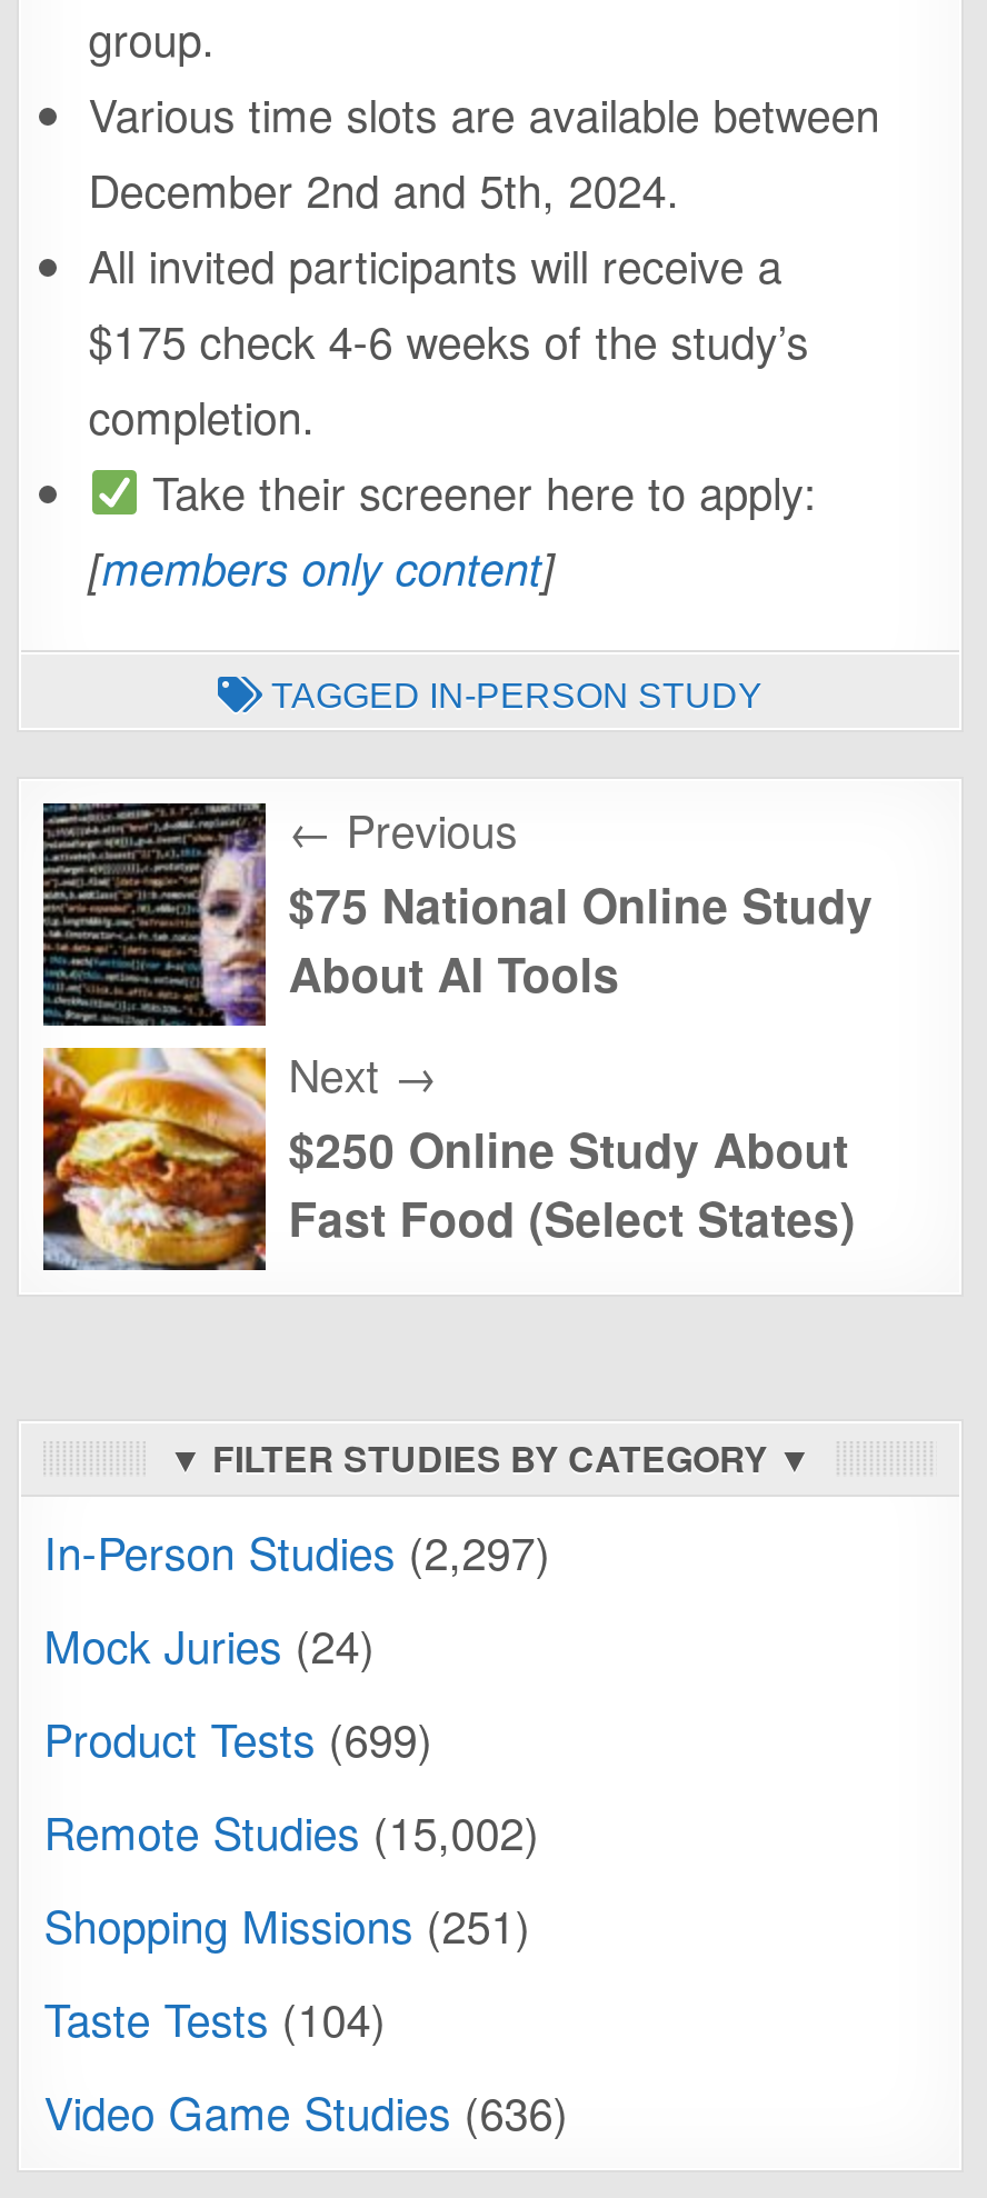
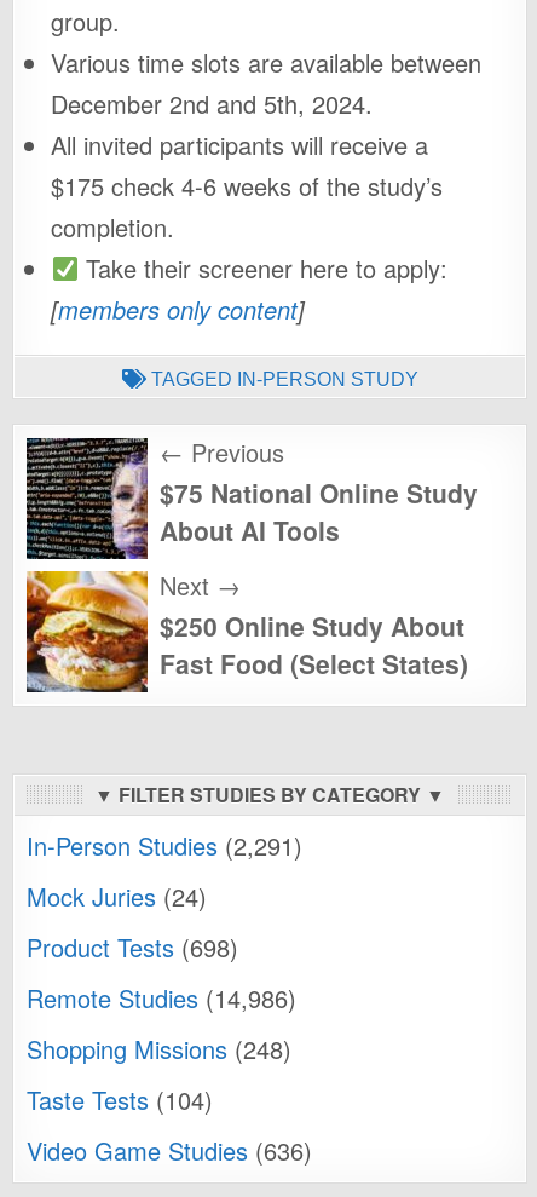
[44,1520,551,1584] In-Person Studies (2,297) -> [27,828,303,863] In-Person Studies (2,291)
[44,1707,433,1771] Product Tests (699) -> [27,929,239,964] Product Tests (698)
[44,1800,540,1864] Remote Studies (15,002) -> [27,980,297,1015] Remote Studies (14,986)
[44,1893,531,1958] Shopping Missions (251) -> [27,1031,292,1066] Shopping Missions (248)

